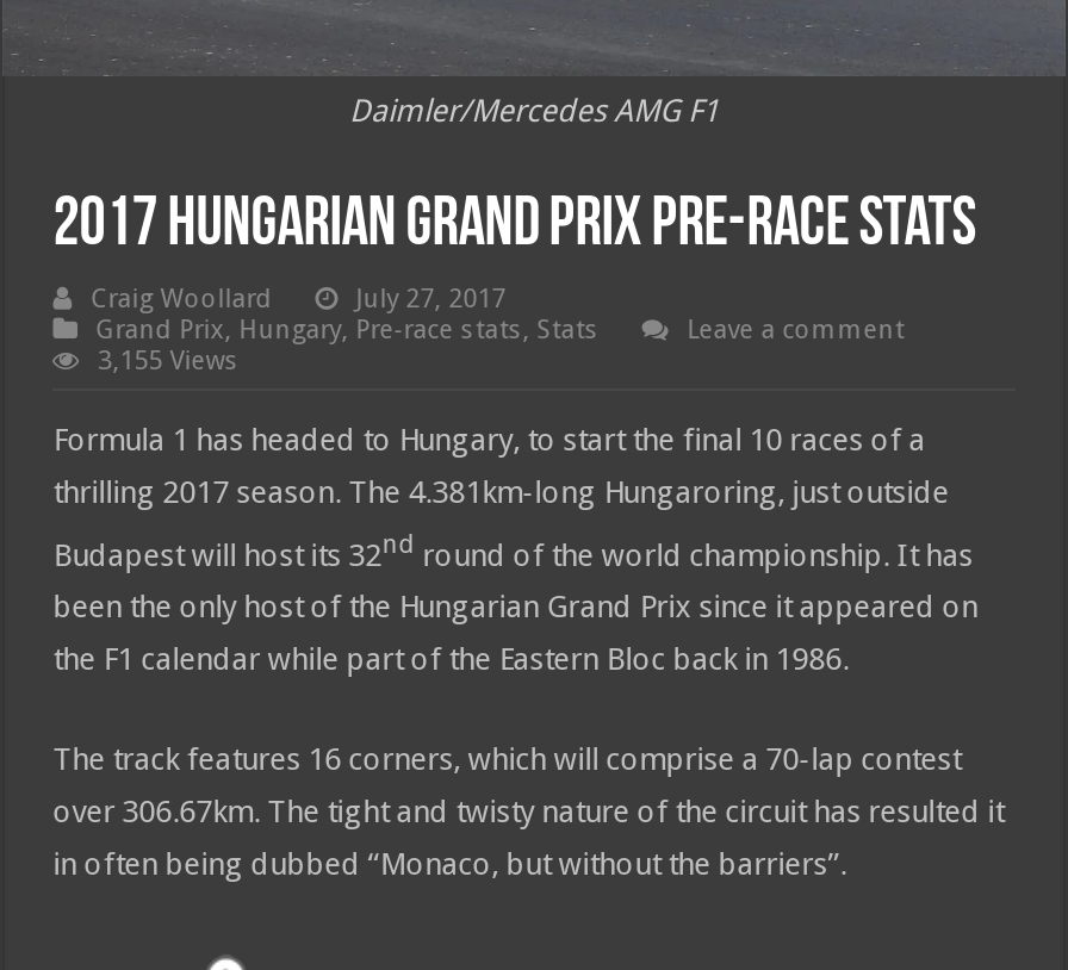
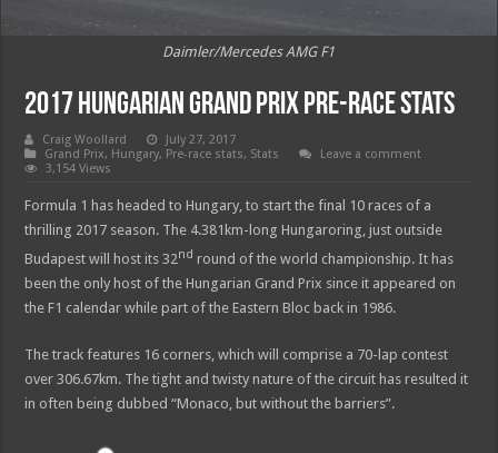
[98,345,239,376] 3,155 Views -> [46,161,111,176] 3,154 Views

